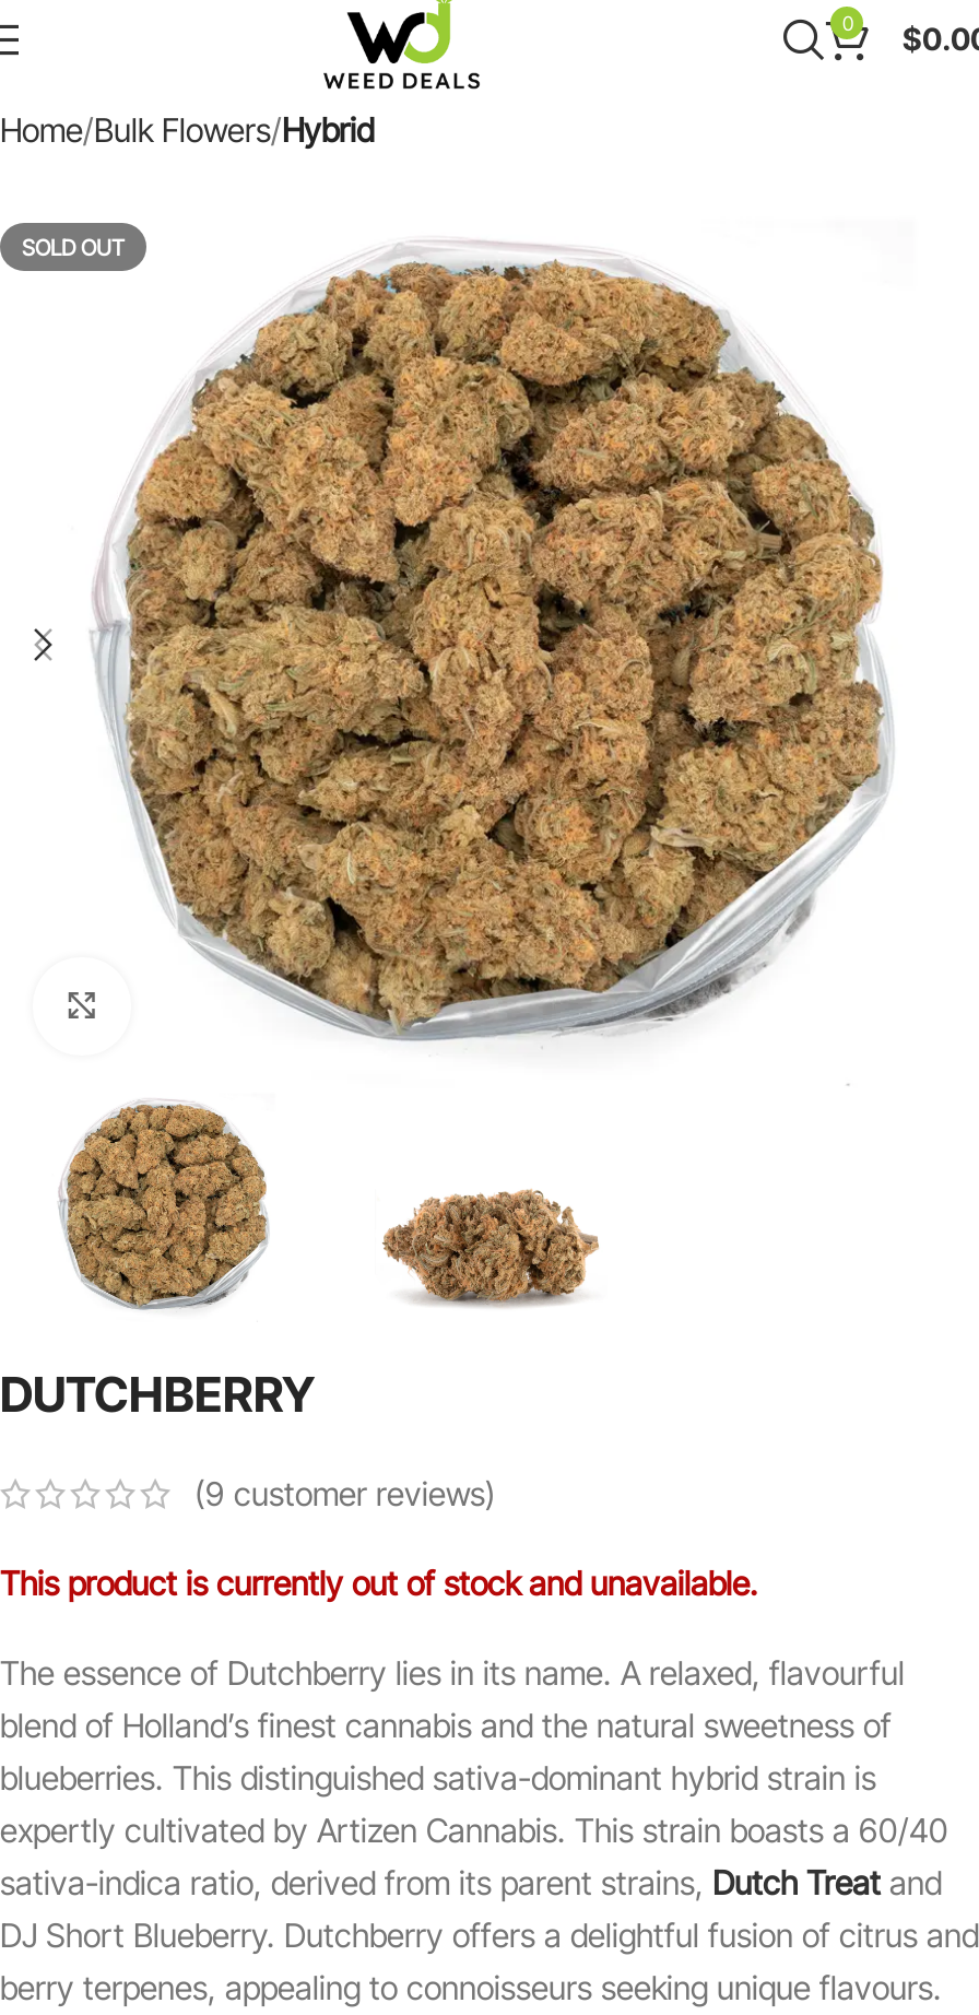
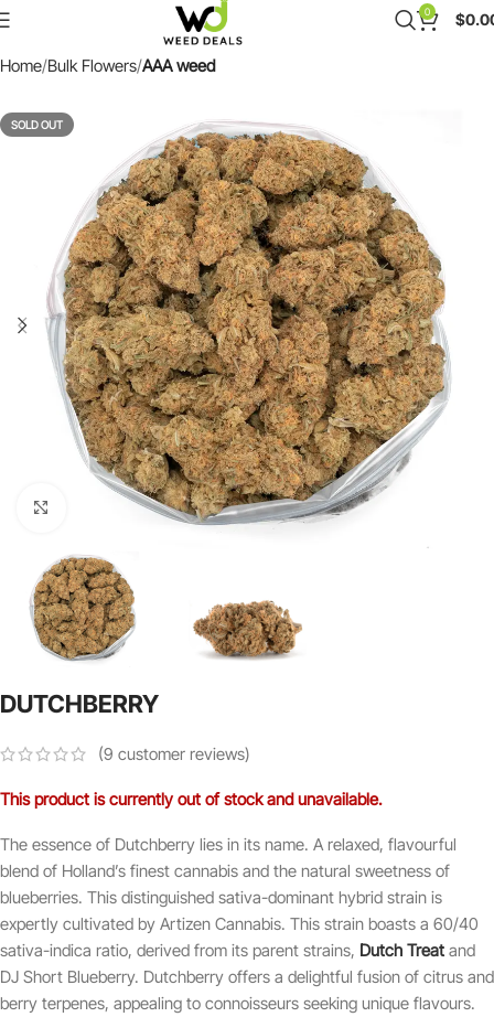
[0,109,374,151] Home Bulk Flowers Hybrid -> [0,55,215,76] Home Bulk Flowers AAA weed

